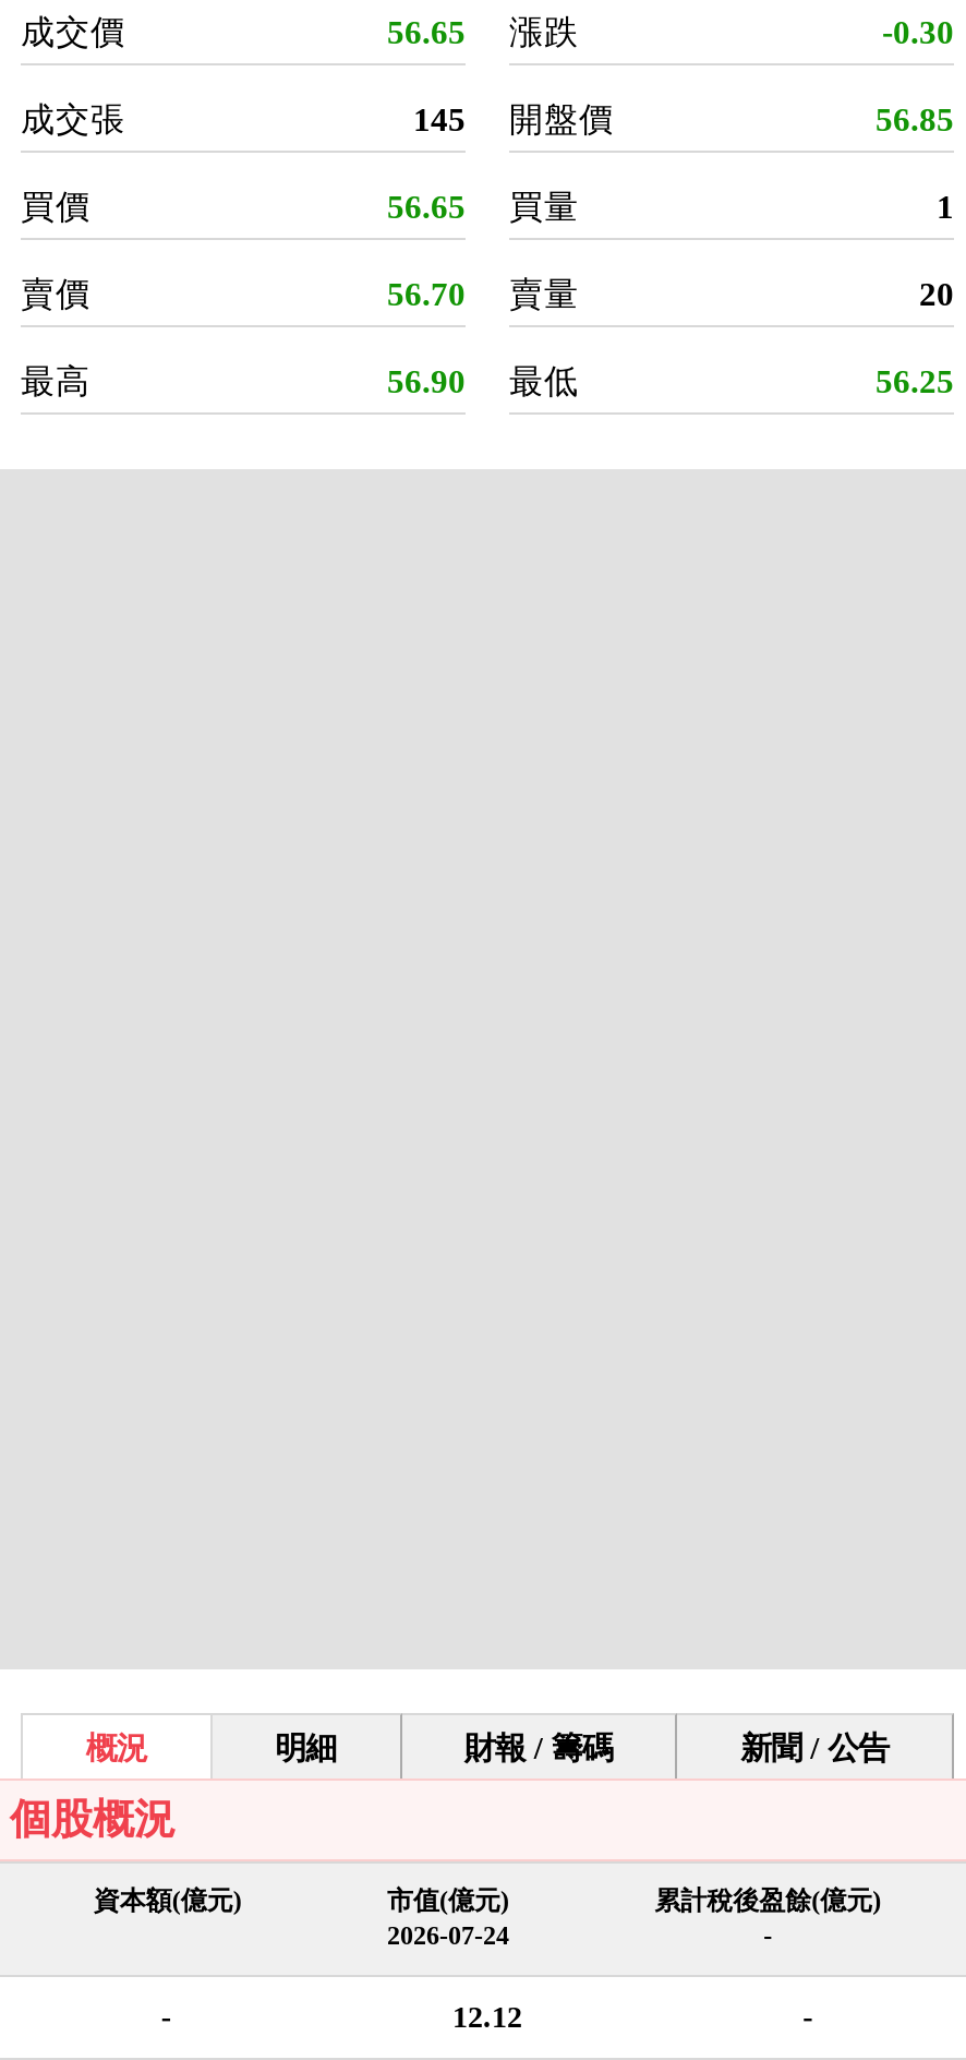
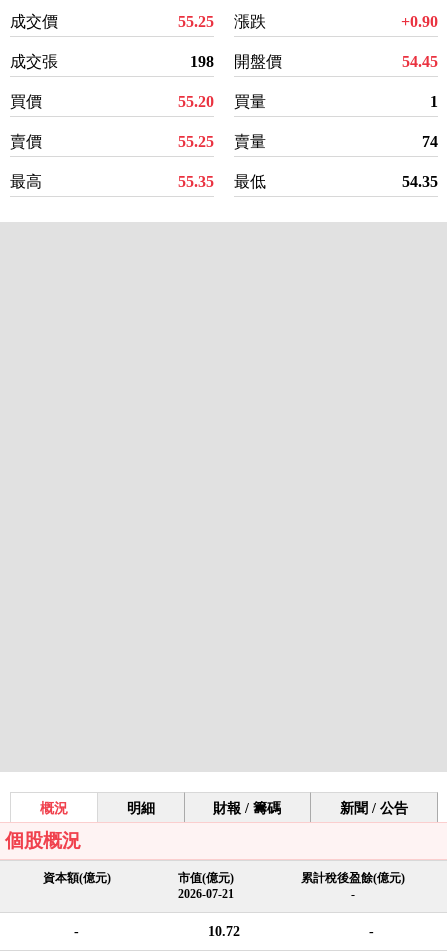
[387,13,579,50] 56.65 漲跌 -> [178,13,266,30] 55.25 漲跌
[882,13,954,50] -0.30 -> [401,13,438,30] +0.90
[413,100,614,137] 145 開盤價 -> [190,53,282,70] 198 開盤價
[876,100,954,137] 56.85 -> [402,53,438,70] 54.45
[387,188,579,225] 56.65 買量 -> [178,93,266,110] 55.20 買量
[387,275,466,312] 56.70 -> [178,133,214,150] 55.25
[919,275,954,312] 20 -> [422,133,438,150] 74
[387,362,579,399] 56.90 最低 -> [178,173,266,190] 55.35 最低
[876,362,954,399] 56.25 -> [402,173,438,190] 54.35
[387,1920,509,1951] 2026-07-24 -> [178,887,234,901] 2026-07-21
[452,1999,522,2034] 12.12 -> [208,923,240,939] 10.72

